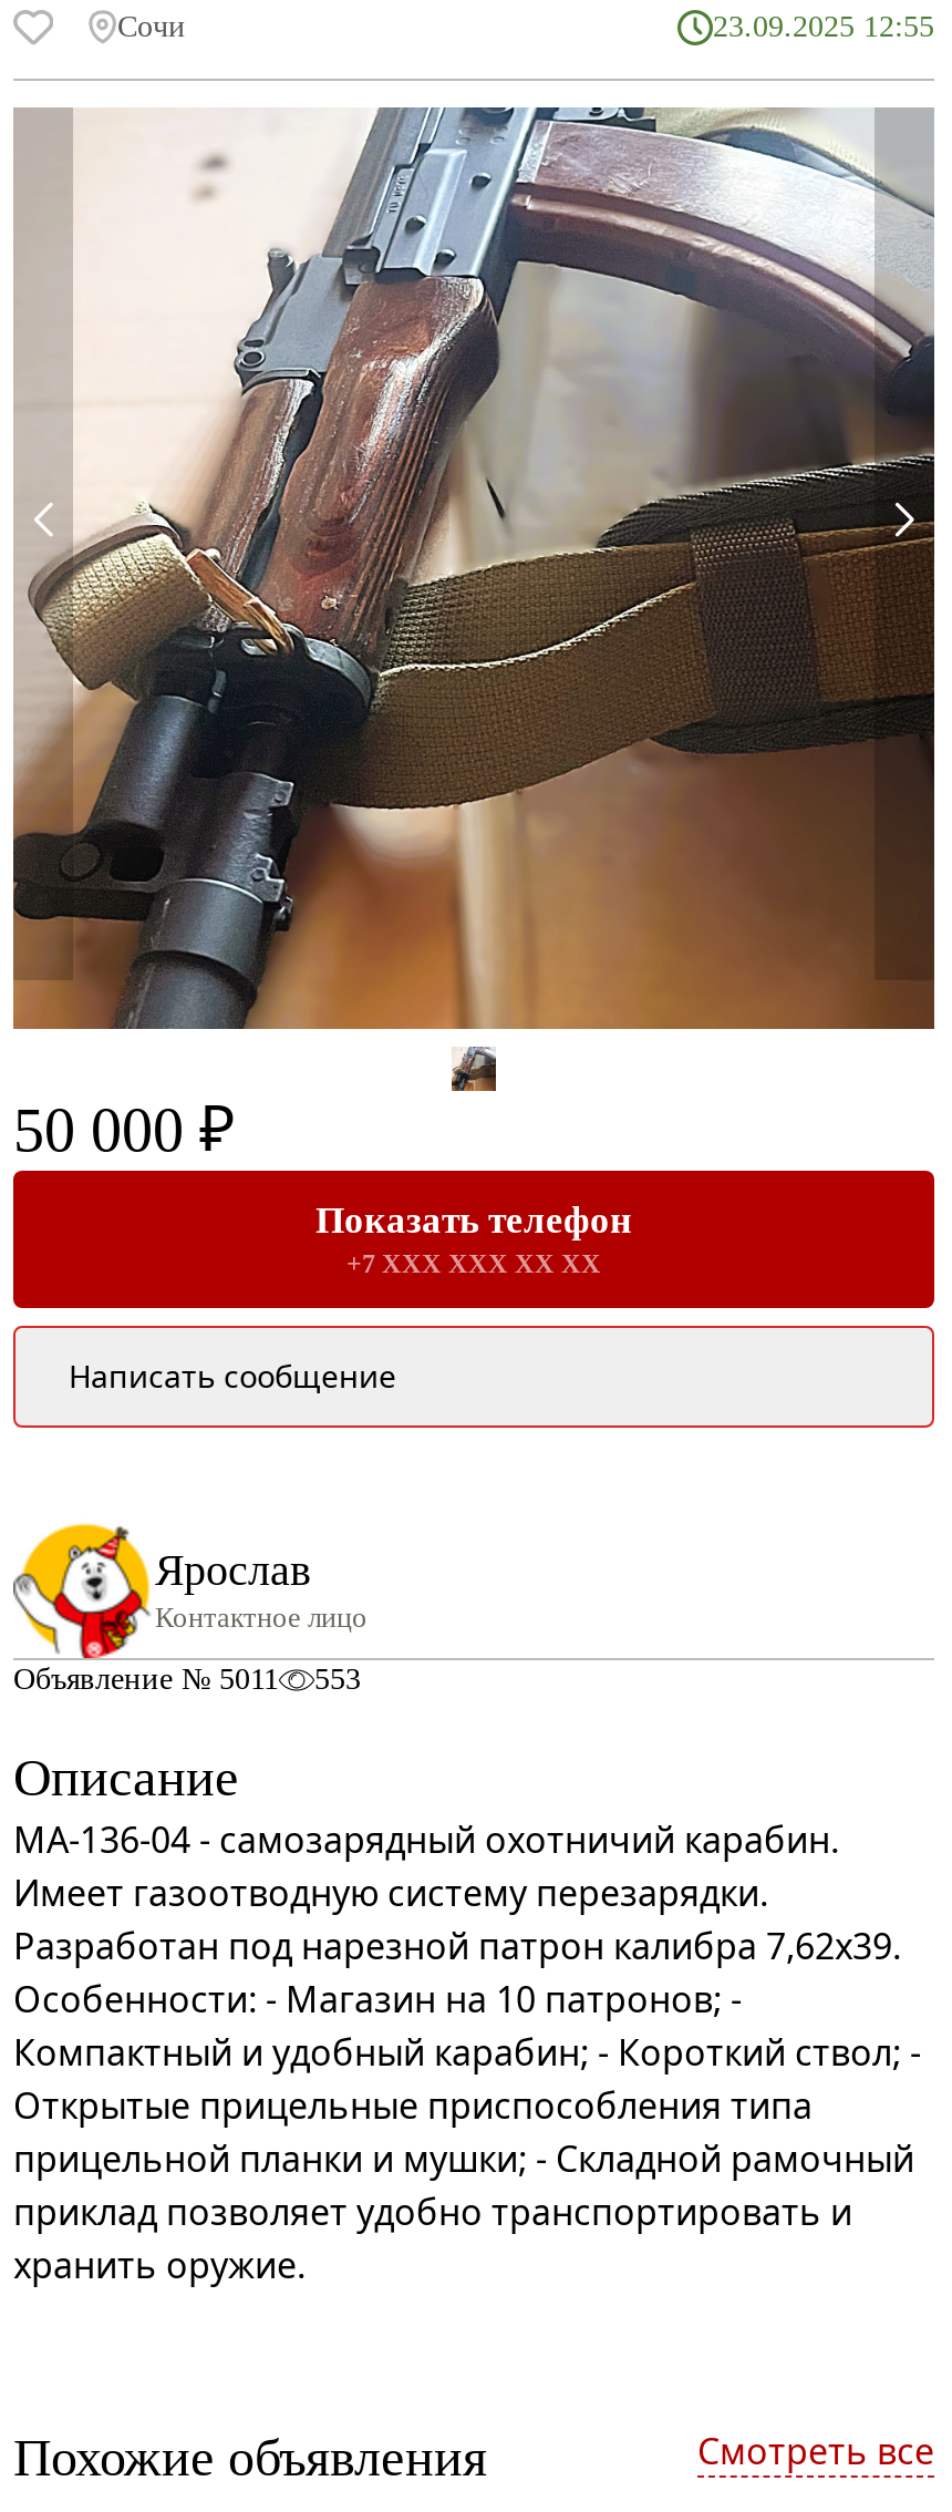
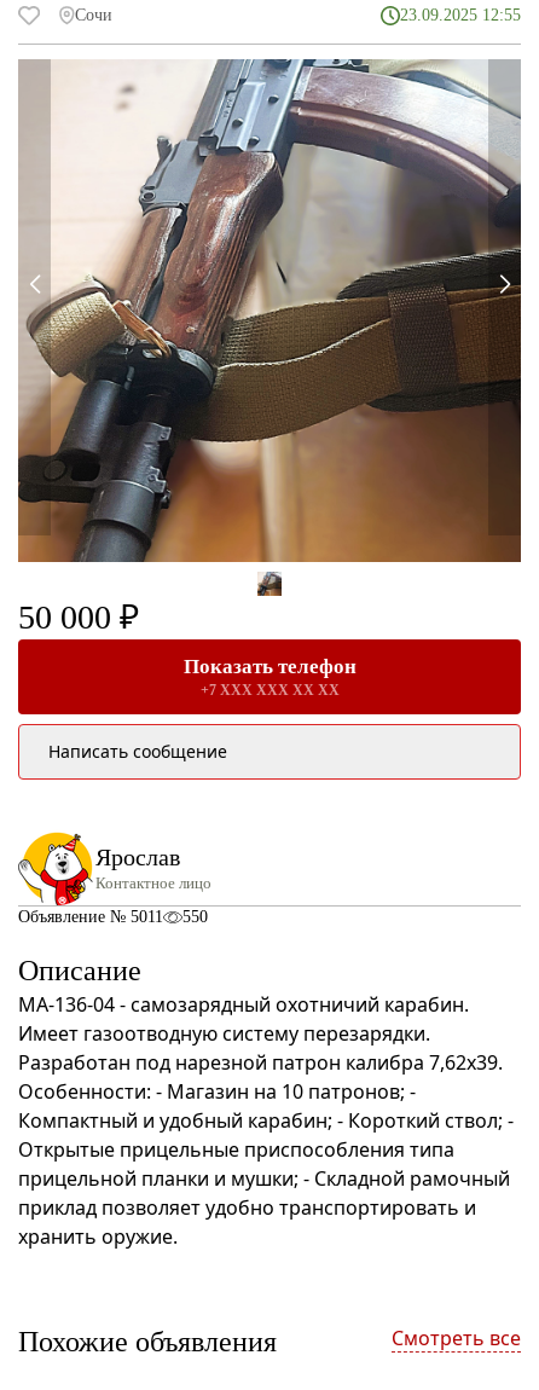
[13,1662,361,1696] Объявление № 5011 553 -> [18,908,208,926] Объявление № 5011 550

